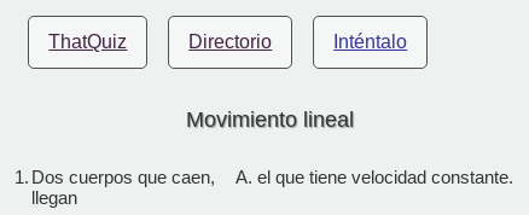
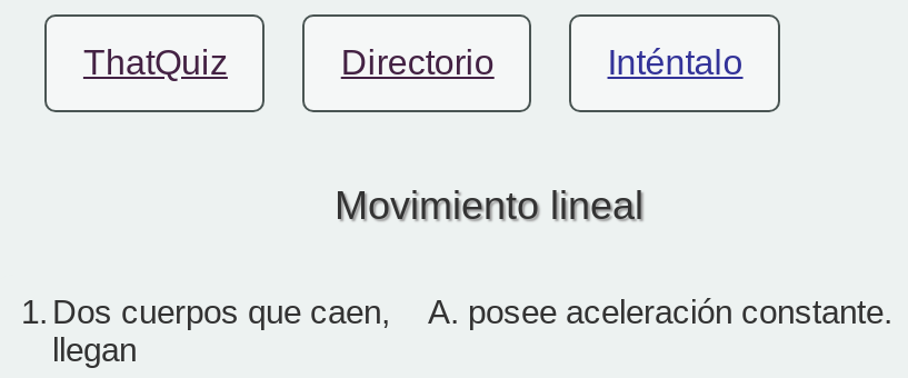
[236,167,514,187] A. el que tiene velocidad constante. -> [428,292,892,330] A. posee aceleración constante.

